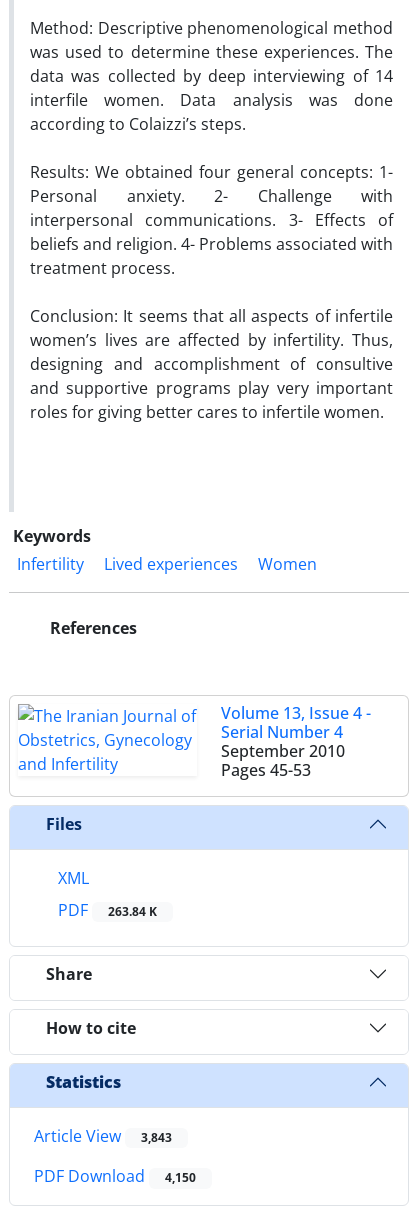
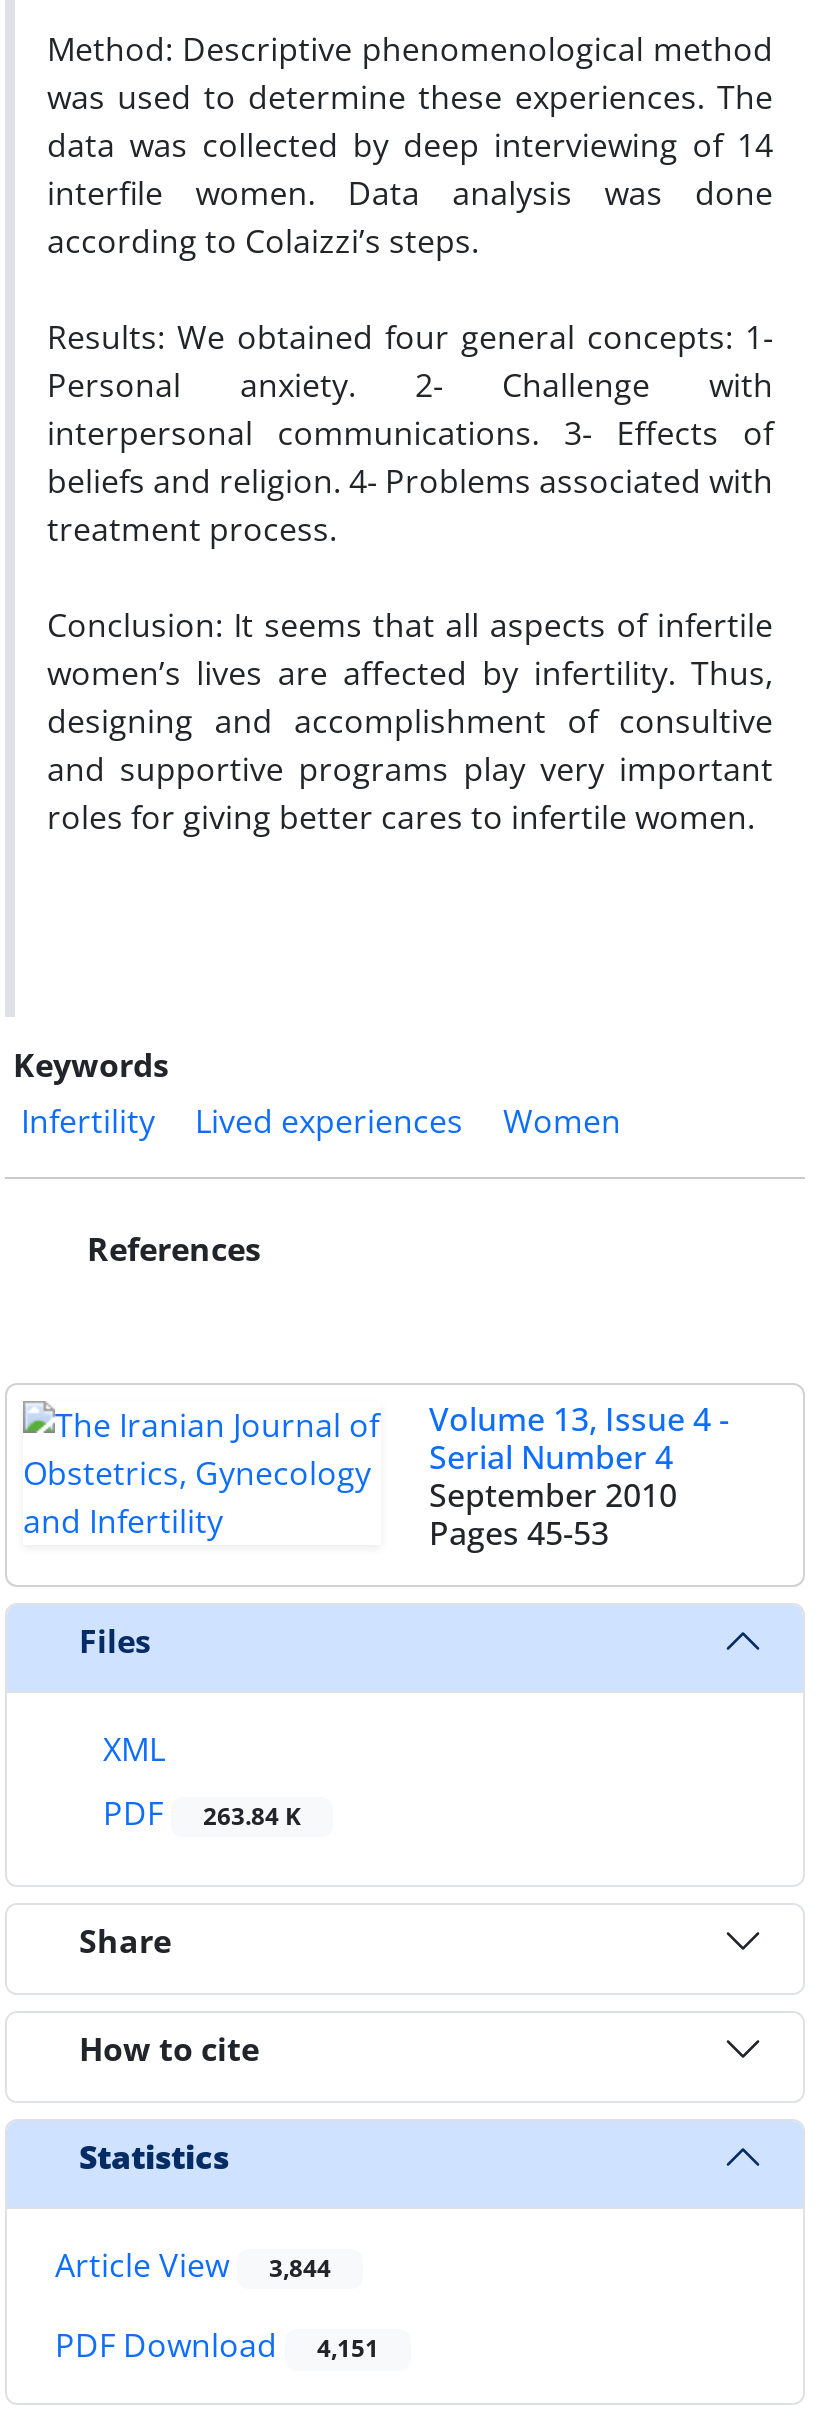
[34,1125,172,1147] Article View 3,843 -> [55,2243,331,2287] Article View 3,844
[34,1165,196,1187] PDF Download 4,150 -> [55,2324,379,2368] PDF Download 4,151

